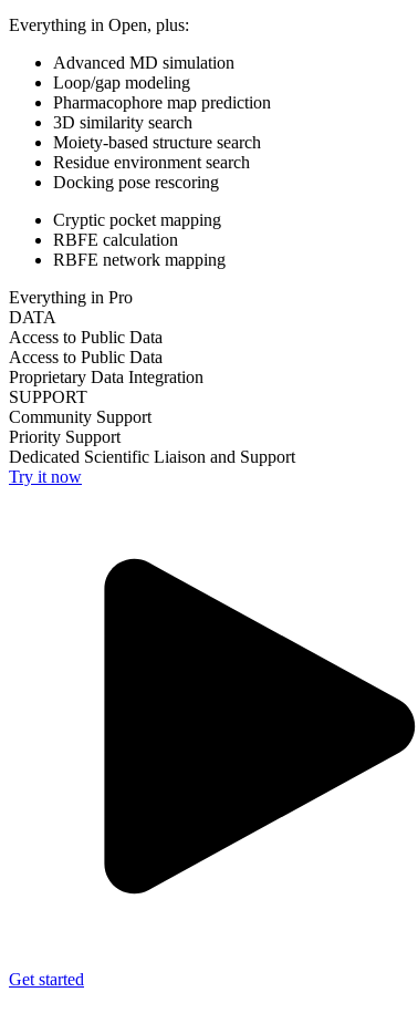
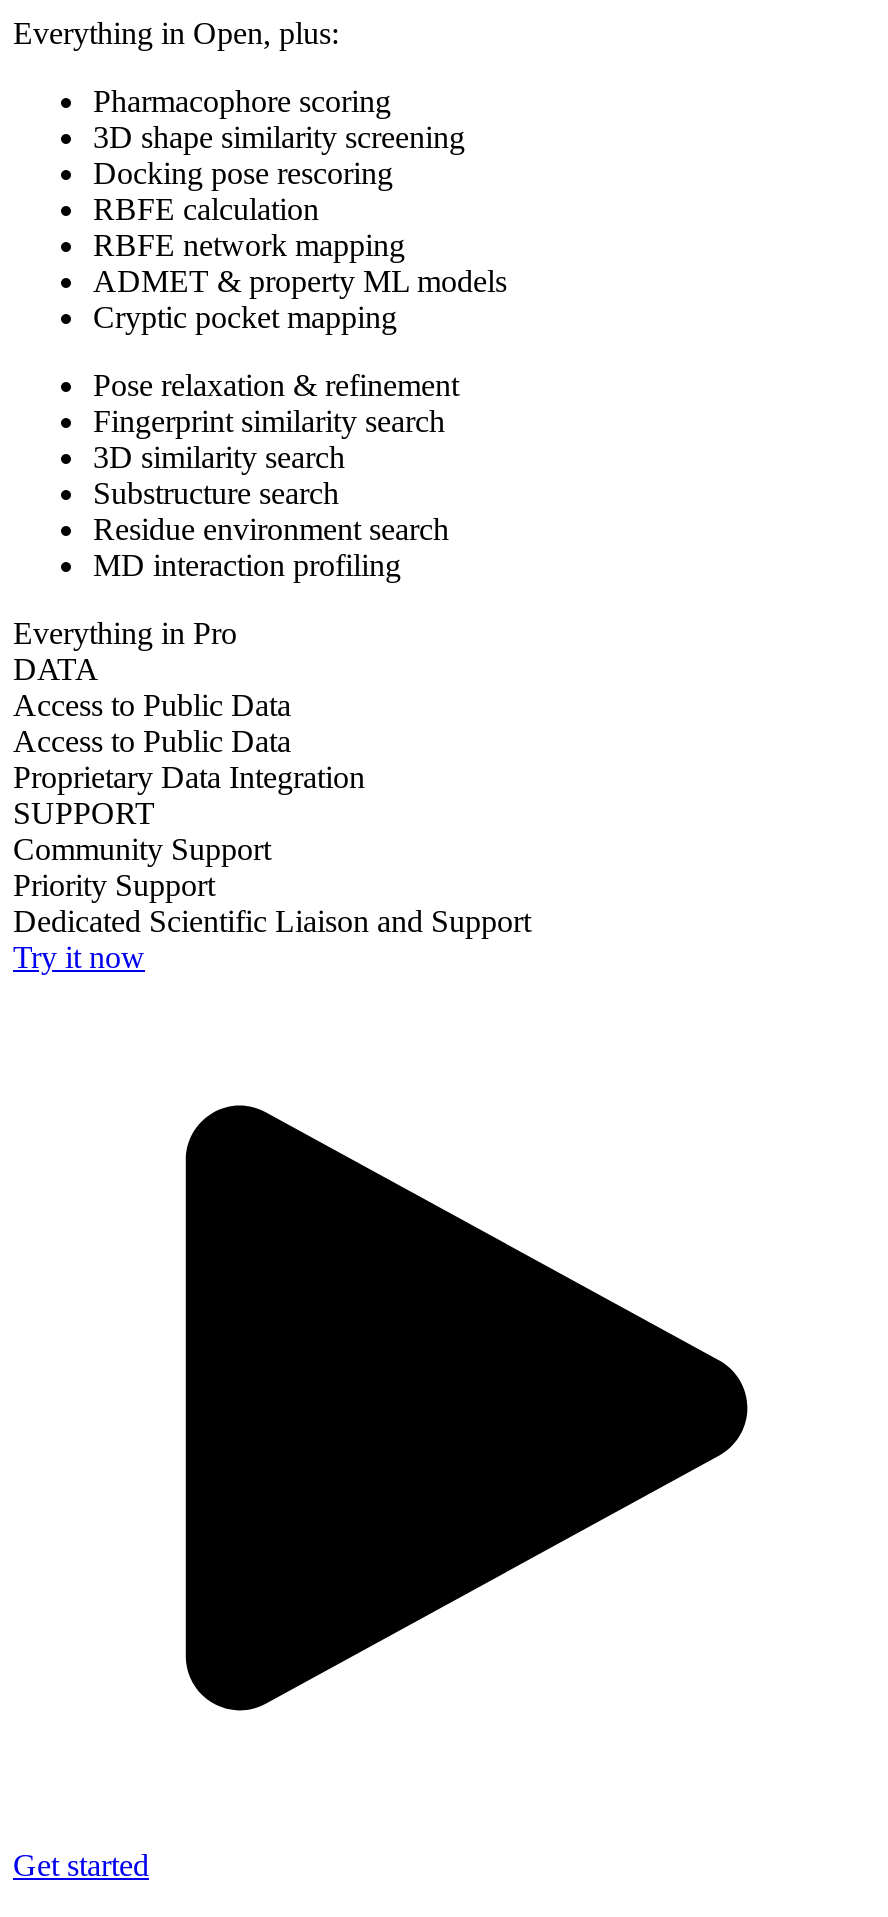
[53,53,271,151] Advanced MD simulation | Loop/gap modeling | Pharmacophore map prediction | Moiety-based structure search -> [93,83,465,153] Pharmacophore scoring | 3D shape similarity screening
moved [53,112,192,131] -> [93,439,345,473]: 3D similarity search
moved [53,152,250,171] -> [93,511,449,545]: Residue environment search
moved [53,172,219,191] -> [93,155,393,189]: Docking pose rescoring
moved [53,210,221,229] -> [93,299,397,333]: Cryptic pocket mapping
moved [53,230,226,269] -> [93,191,405,261]: RBFE calculation | RBFE network mapping
none -> [93,263,507,581] ADMET & property ML models | Pose relaxation & refinement | Fingerprint similarity search | Substructure search | MD interaction profiling

